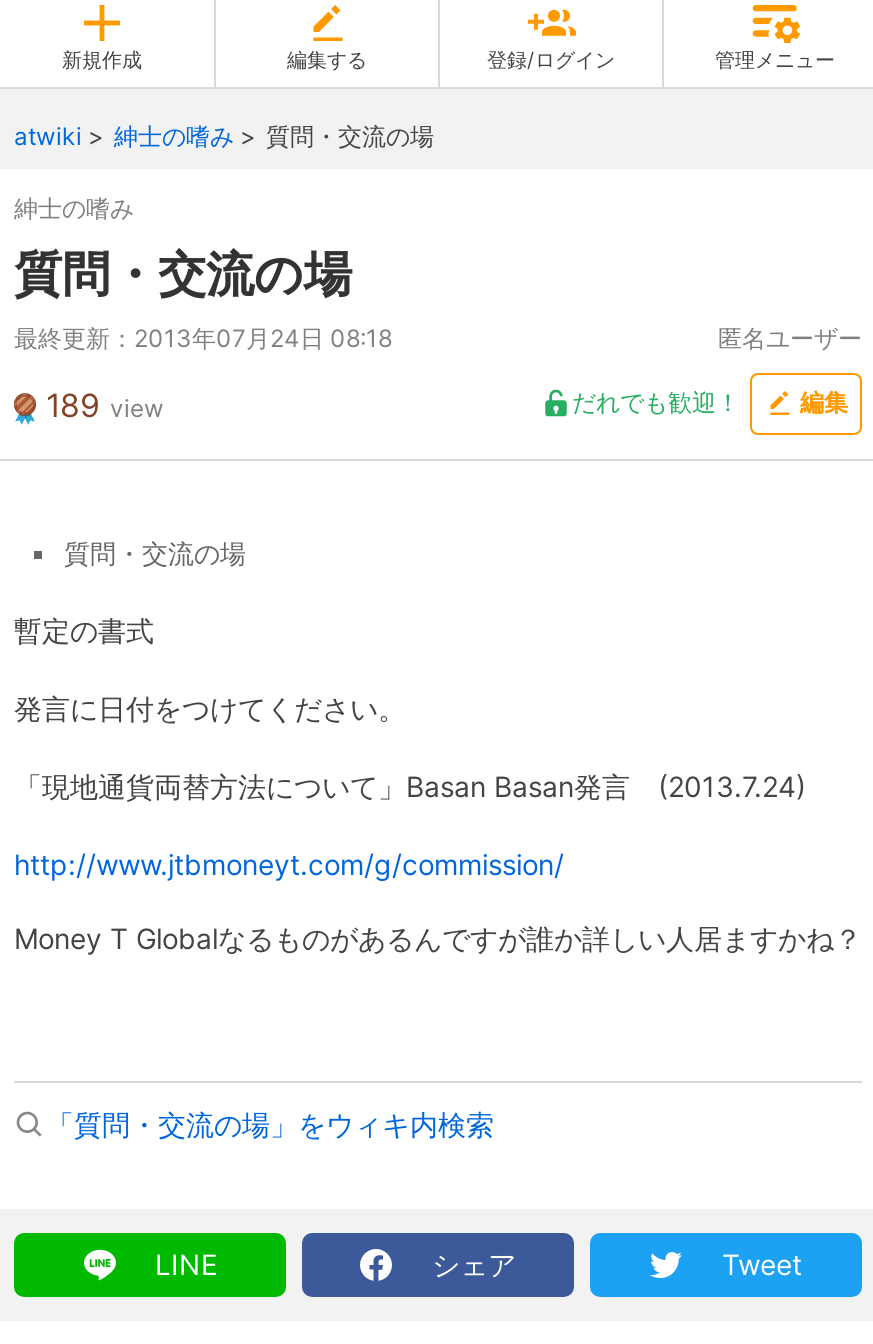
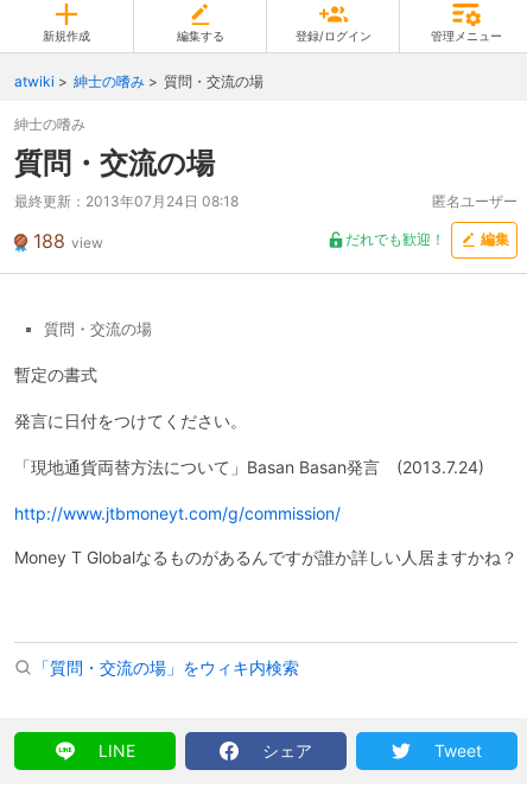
[46,384,164,424] 189 view -> [33,228,103,252] 188 view

